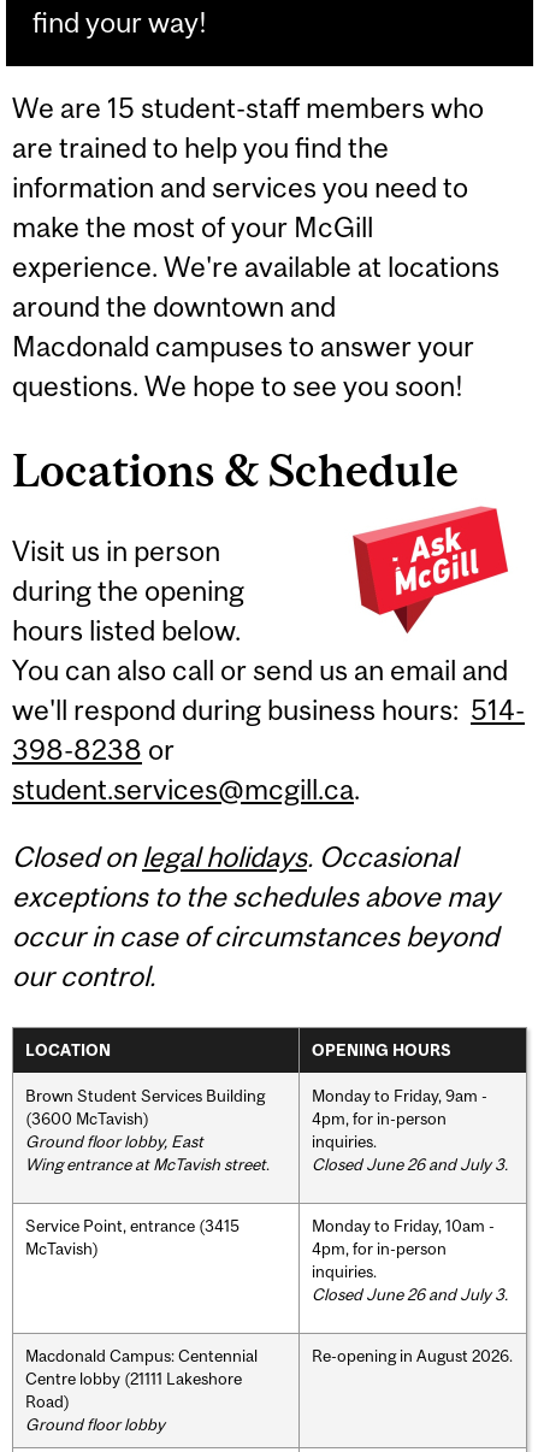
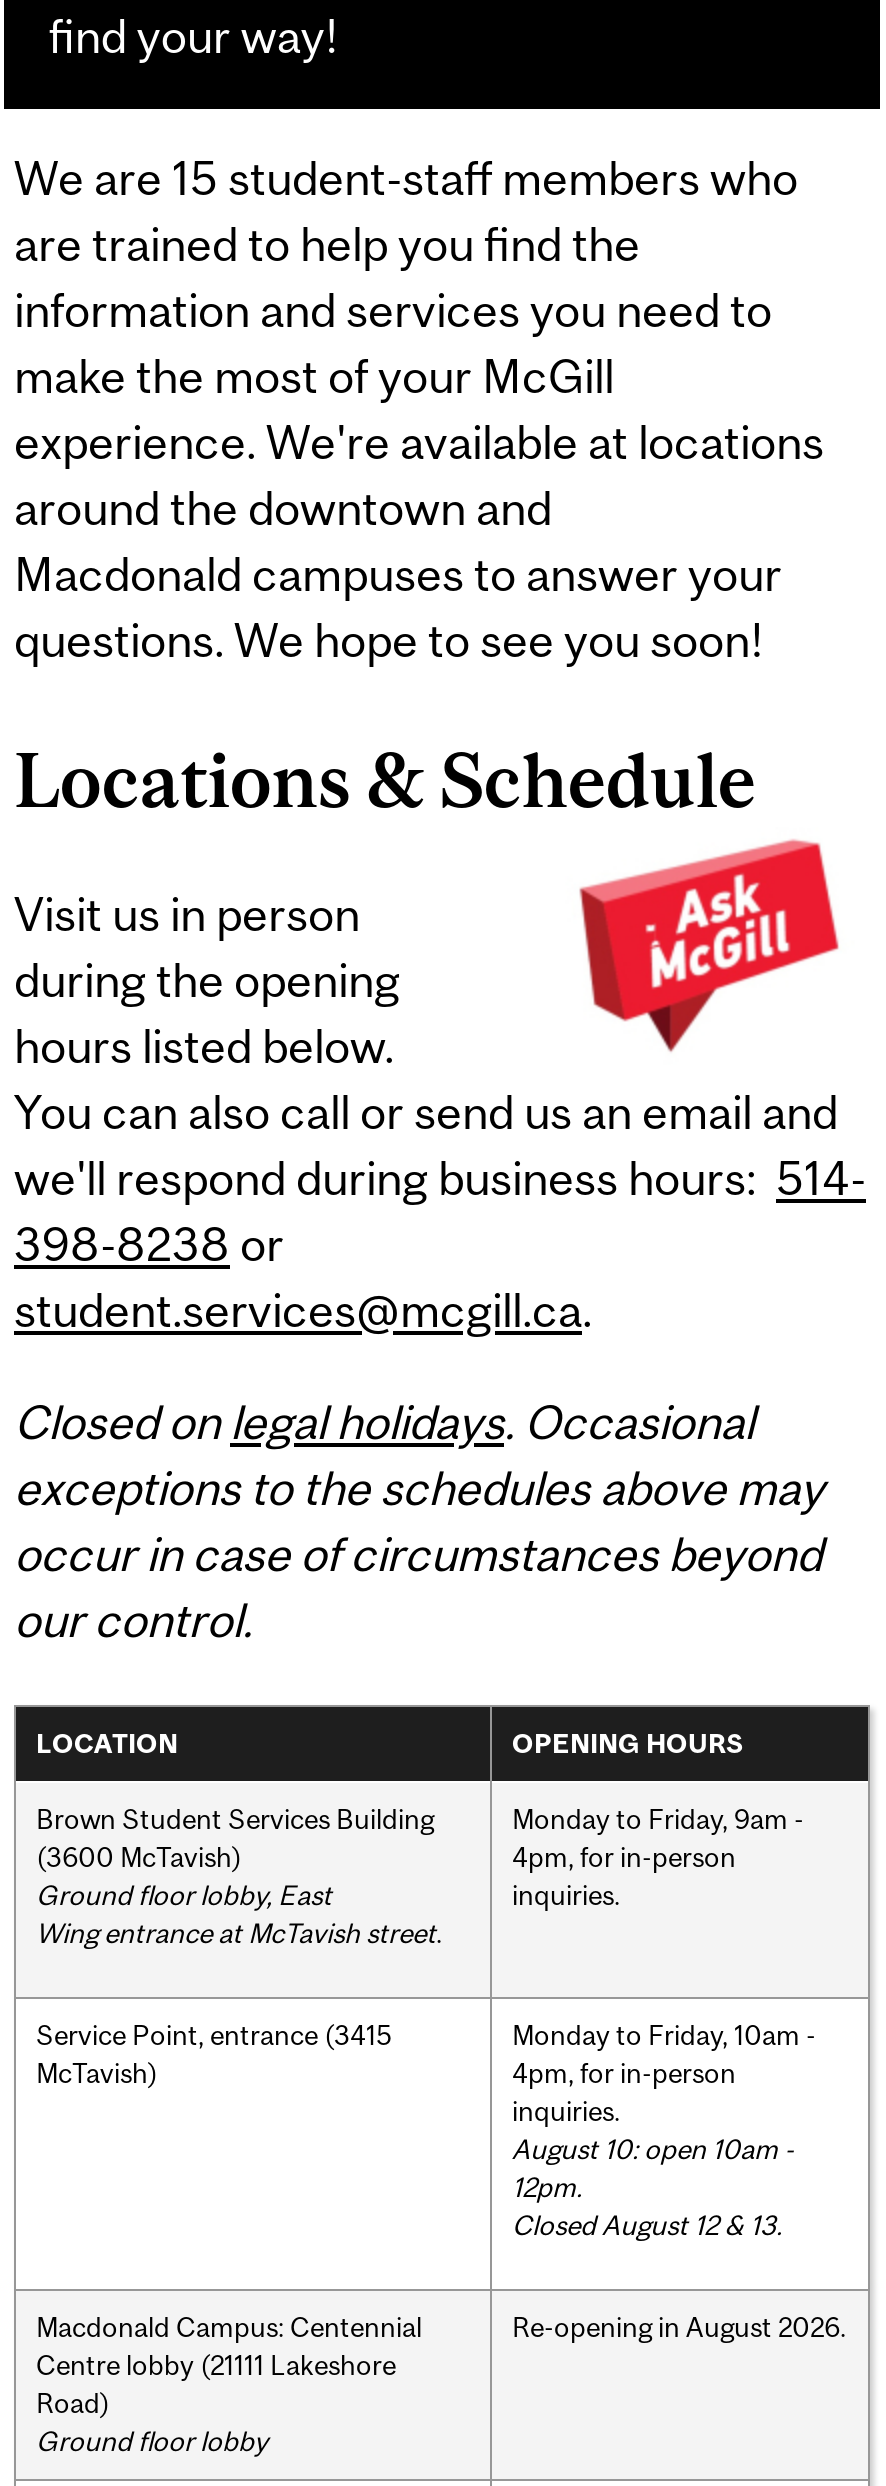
[312,1154,508,1173] Closed June 26 and July 3. -> none
[312,1284,508,1303] Closed June 26 and July 3. -> [512,2132,794,2240] August 10: open 10am - | 12pm. | Closed August 12 & 13.

